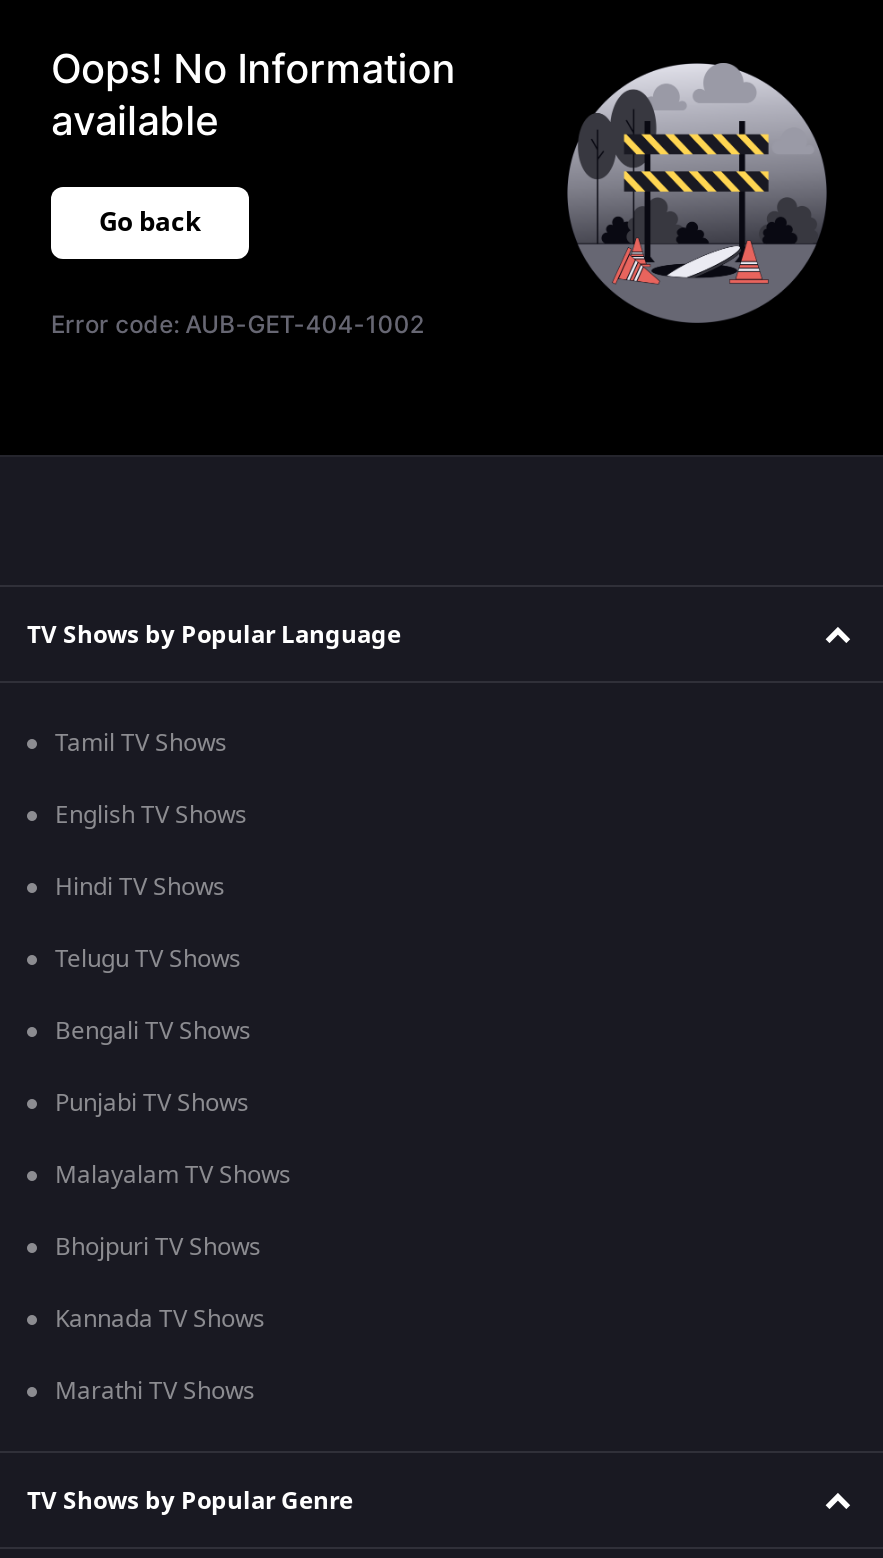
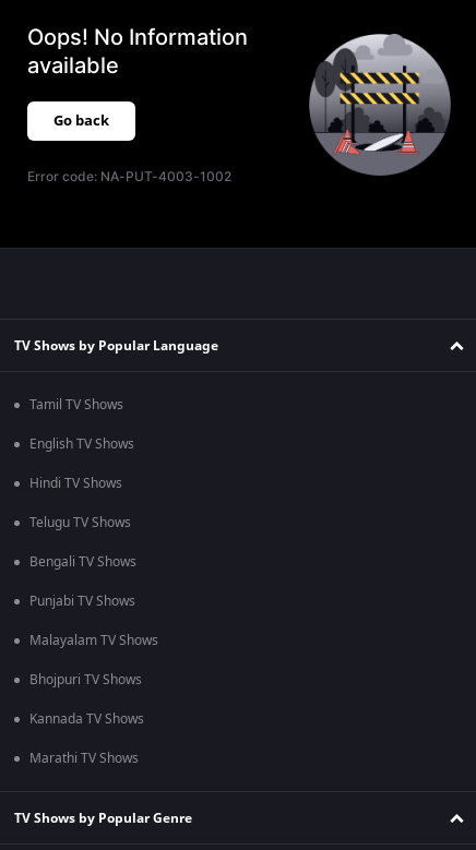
[51,309,424,339] Error code: AUB-GET-404-1002 -> [27,168,232,184] Error code: NA-PUT-4003-1002

